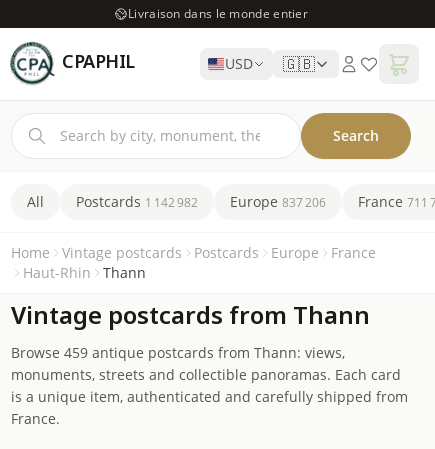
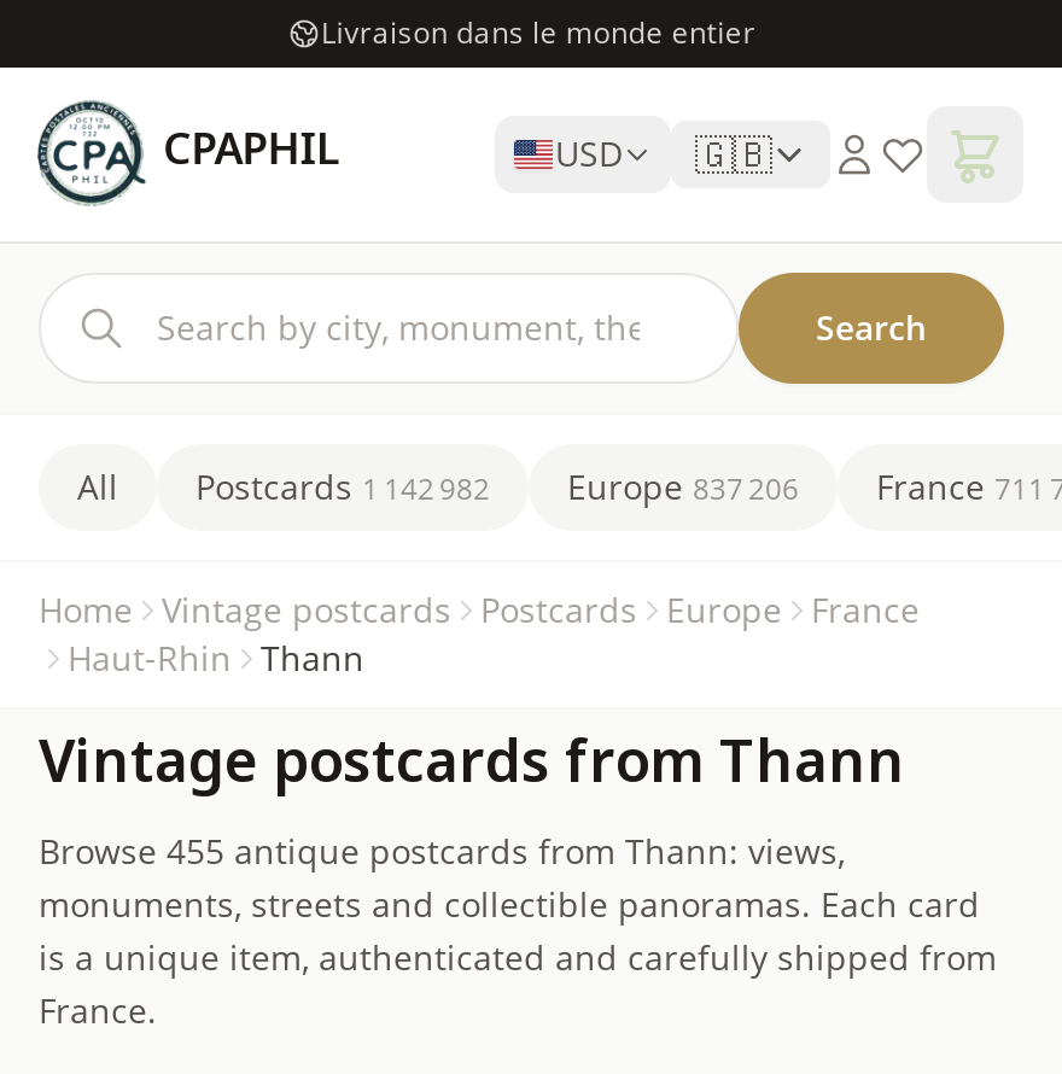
[11,343,345,362] Browse 459 antique postcards from Thann: views, -> [39,828,845,874] Browse 455 antique postcards from Thann: views,

